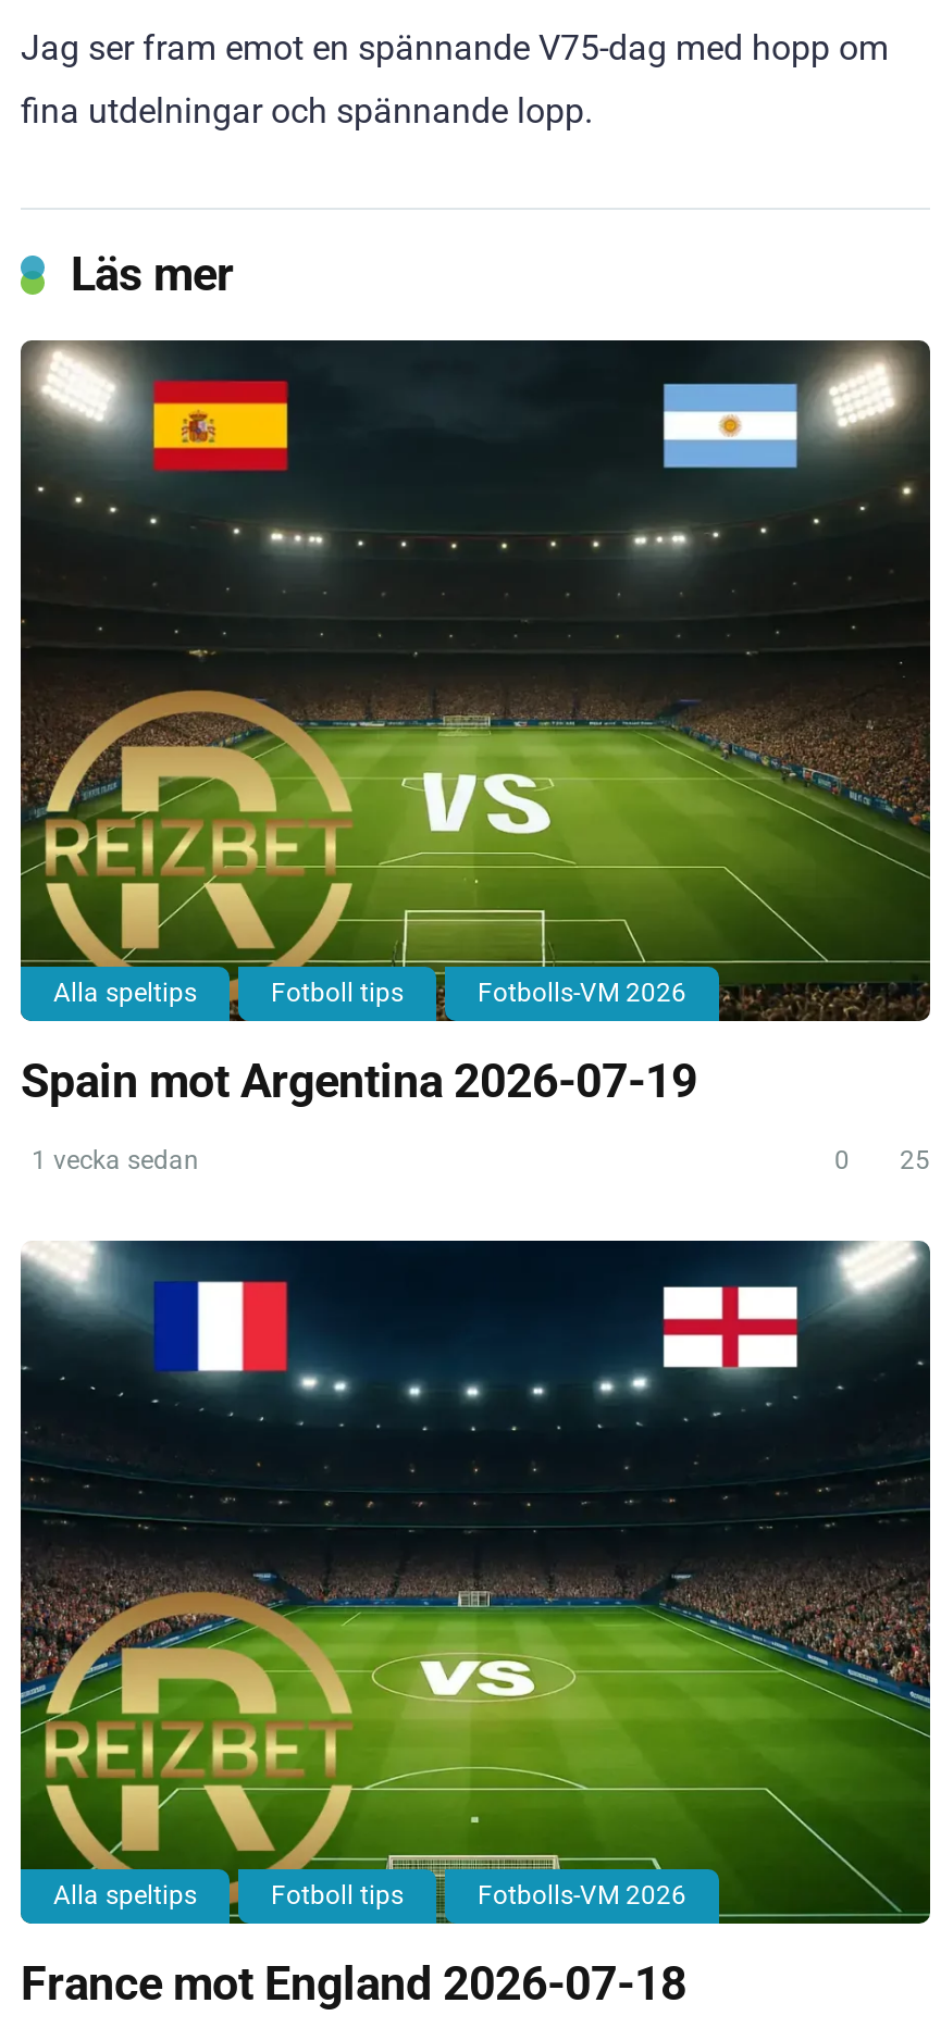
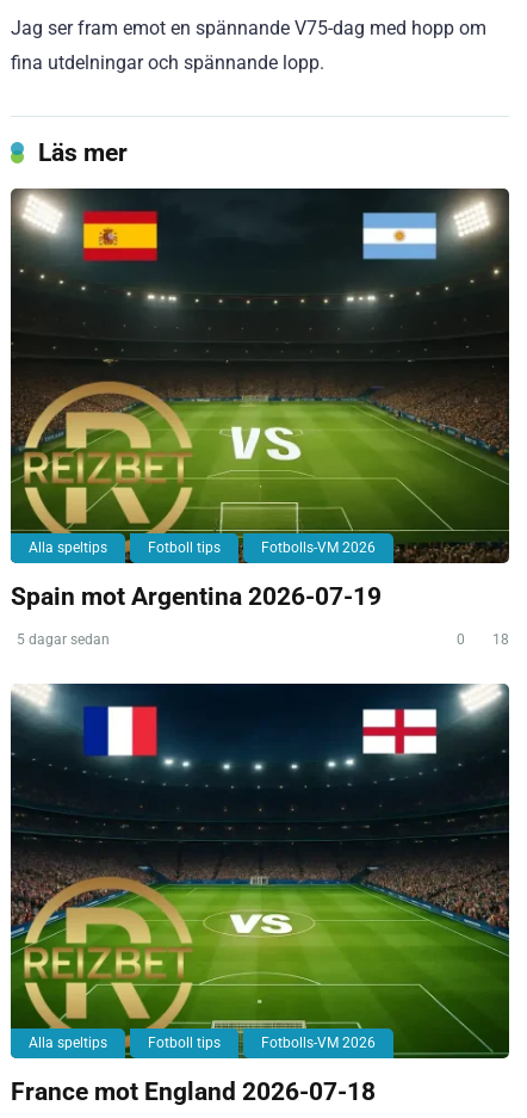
[32,1146,199,1176] 1 vecka sedan -> [17,631,110,648] 5 dagar sedan
[834,1146,930,1176] 0 25 -> [457,631,509,648] 0 18

